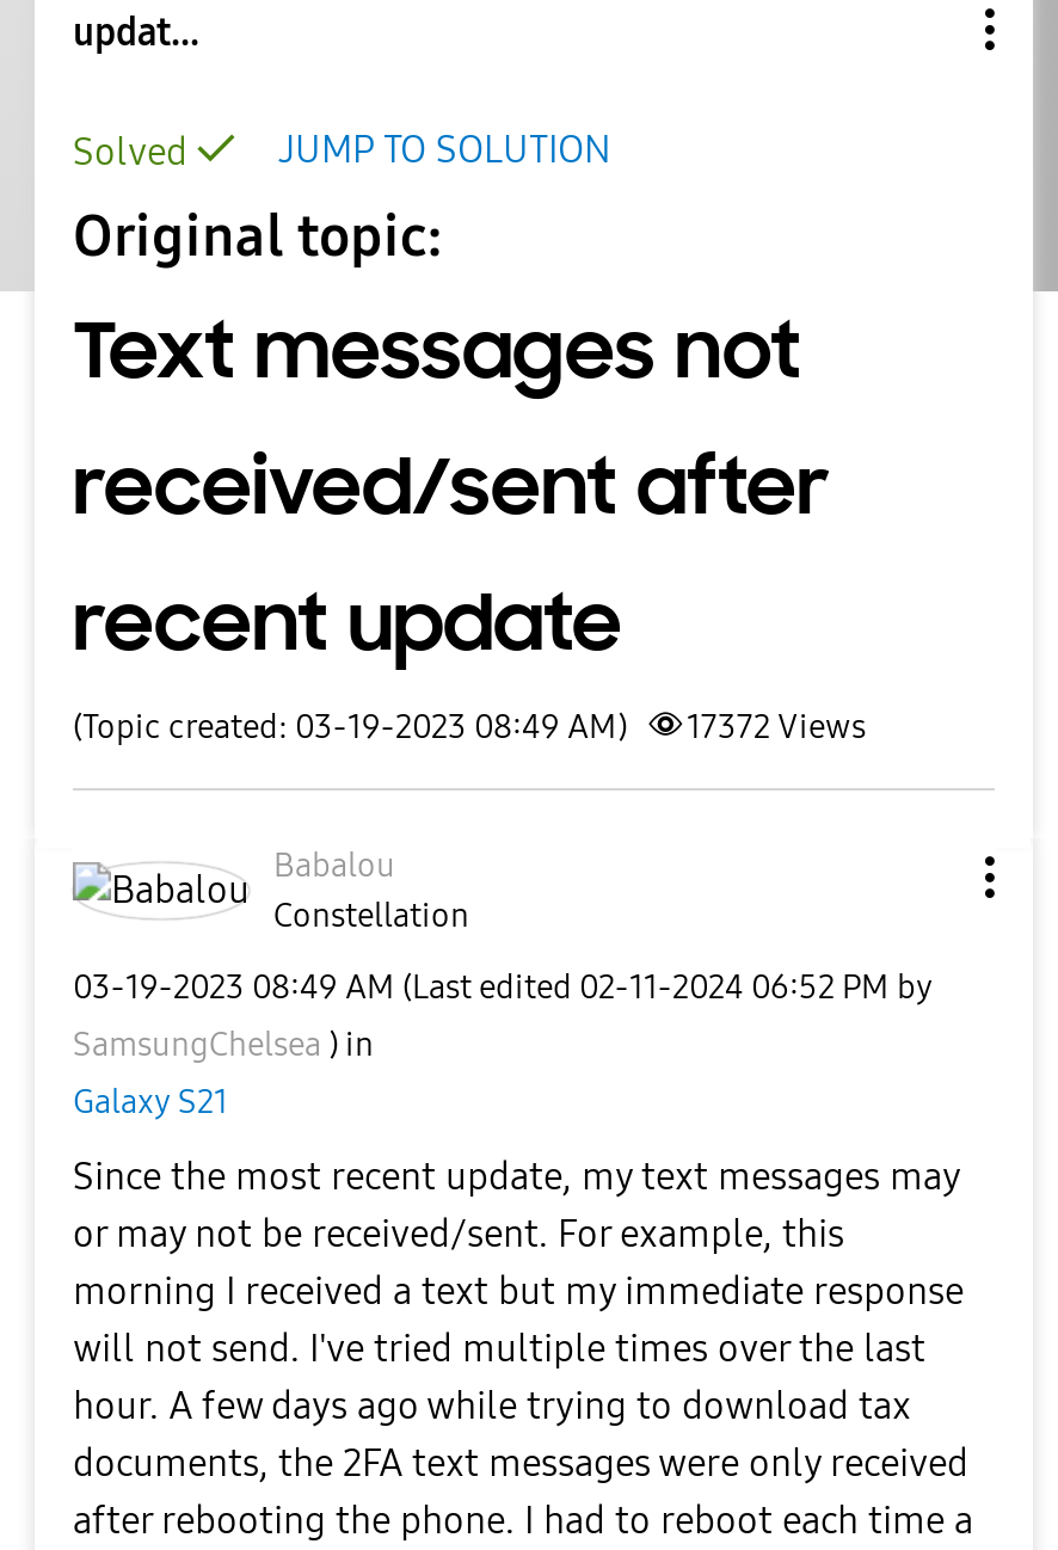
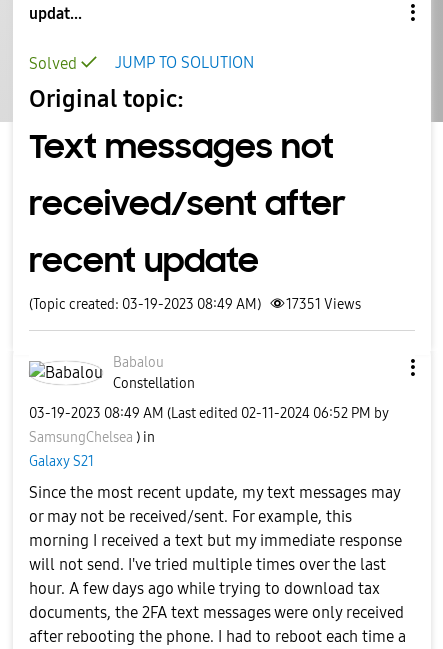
[73,707,866,748] (Topic created: 03-19-2023 08:49 AM) 17372 Views -> [29,296,361,313] (Topic created: 03-19-2023 08:49 AM) 17351 Views

